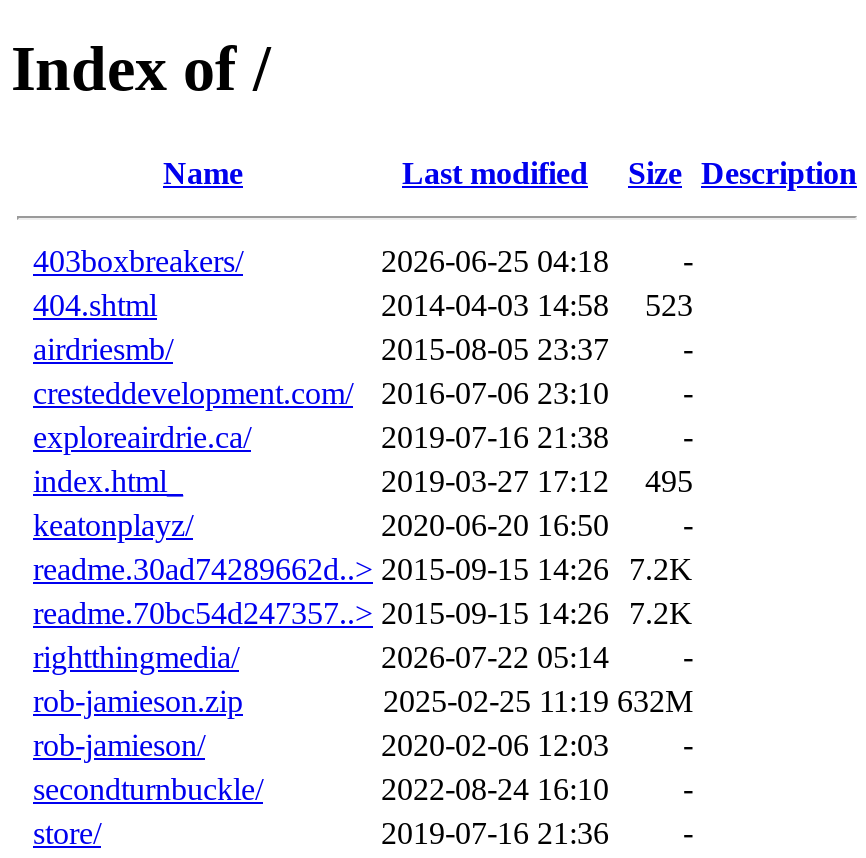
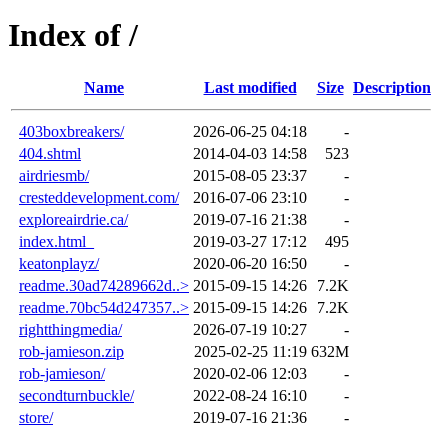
[381,640,609,674] 2026-07-22 05:14 -> [193,321,307,338] 2026-07-19 10:27

